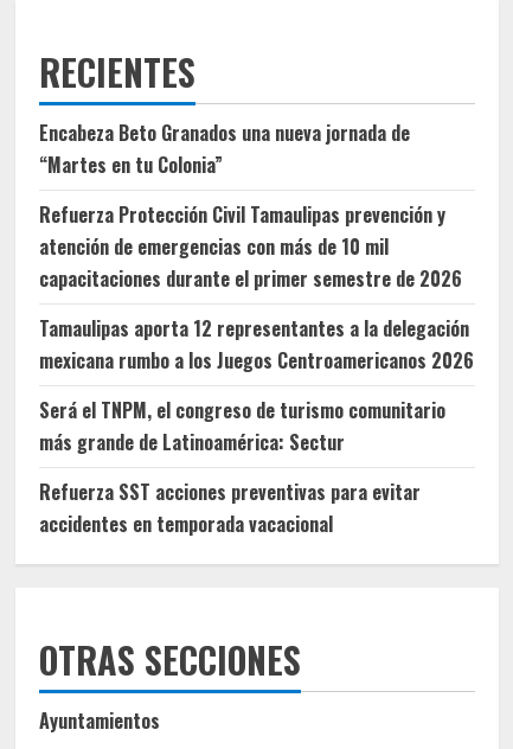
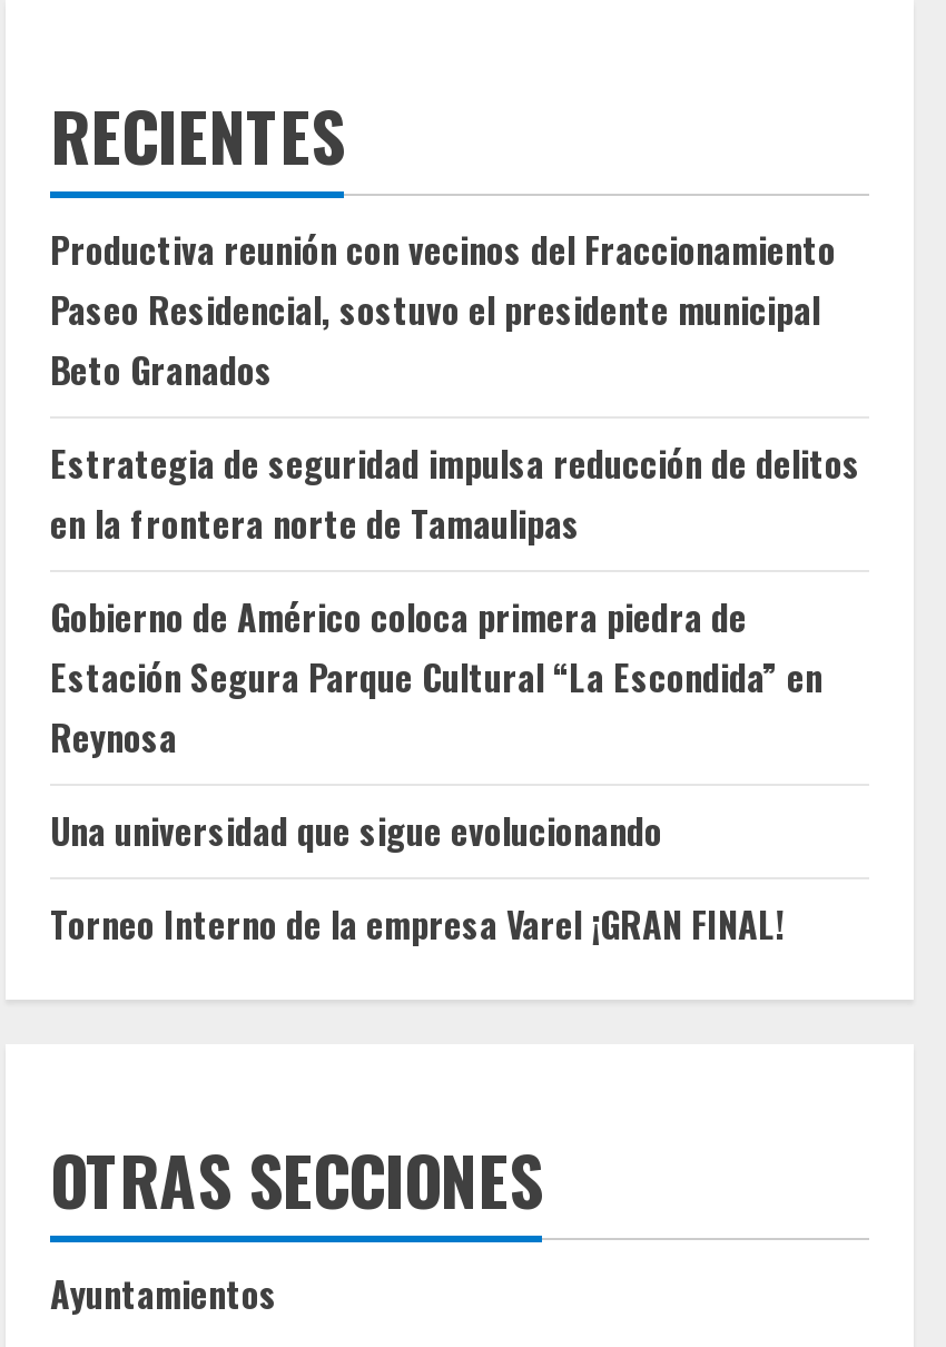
[39,119,410,179] Encabeza Beto Granados una nueva jornada de | “Martes en tu Colonia” -> [50,223,836,396] Productiva reunión con vecinos del Fraccionamiento | Paseo Residencial, sostuvo el presidente municipal | Beto Granados
[39,200,462,293] Refuerza Protección Civil Tamaulipas prevención y | atención de emergencias con más de 10 mil | capacitaciones durante el primer semestre de 2026 -> [50,436,860,550] Estrategia de seguridad impulsa reducción de delitos | en la frontera norte de Tamaulipas
[39,314,474,375] Tamaulipas aporta 12 representantes a la delegación | mexicana rumbo a los Juegos Centroamericanos 2026 -> [50,590,822,764] Gobierno de Américo coloca primera piedra de | Estación Segura Parque Cultural “La Escondida” en | Reynosa
[39,396,445,456] Será el TNPM, el congreso de turismo comunitario | más grande de Latinoamérica: Sectur -> [50,804,662,857] Una universidad que sigue evolucionando
[39,478,421,538] Refuerza SST acciones preventivas para evitar | accidentes en temporada vacacional -> [50,897,785,951] Torneo Interno de la empresa Varel ¡GRAN FINAL!

